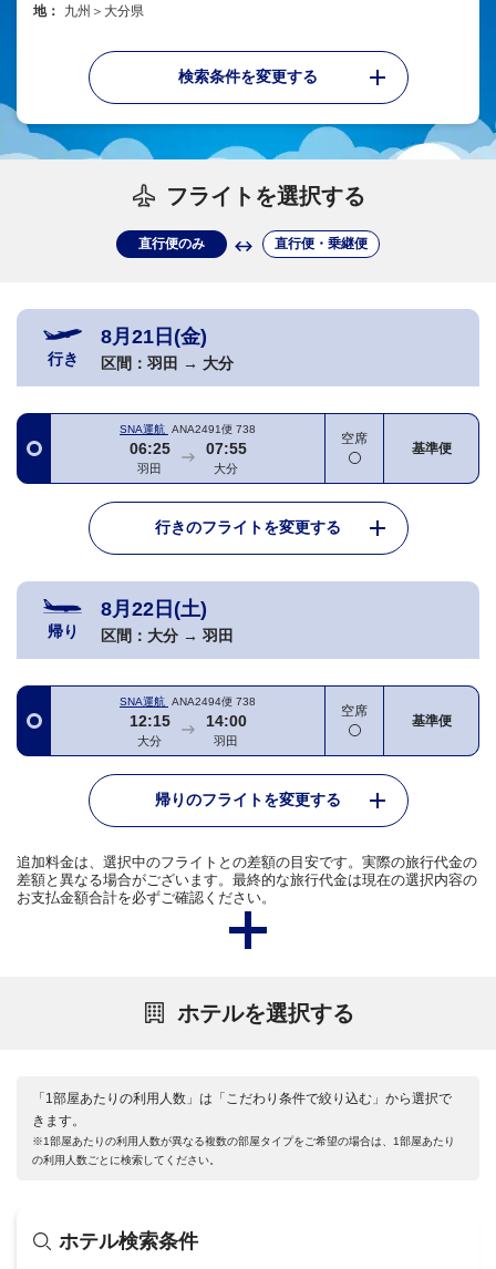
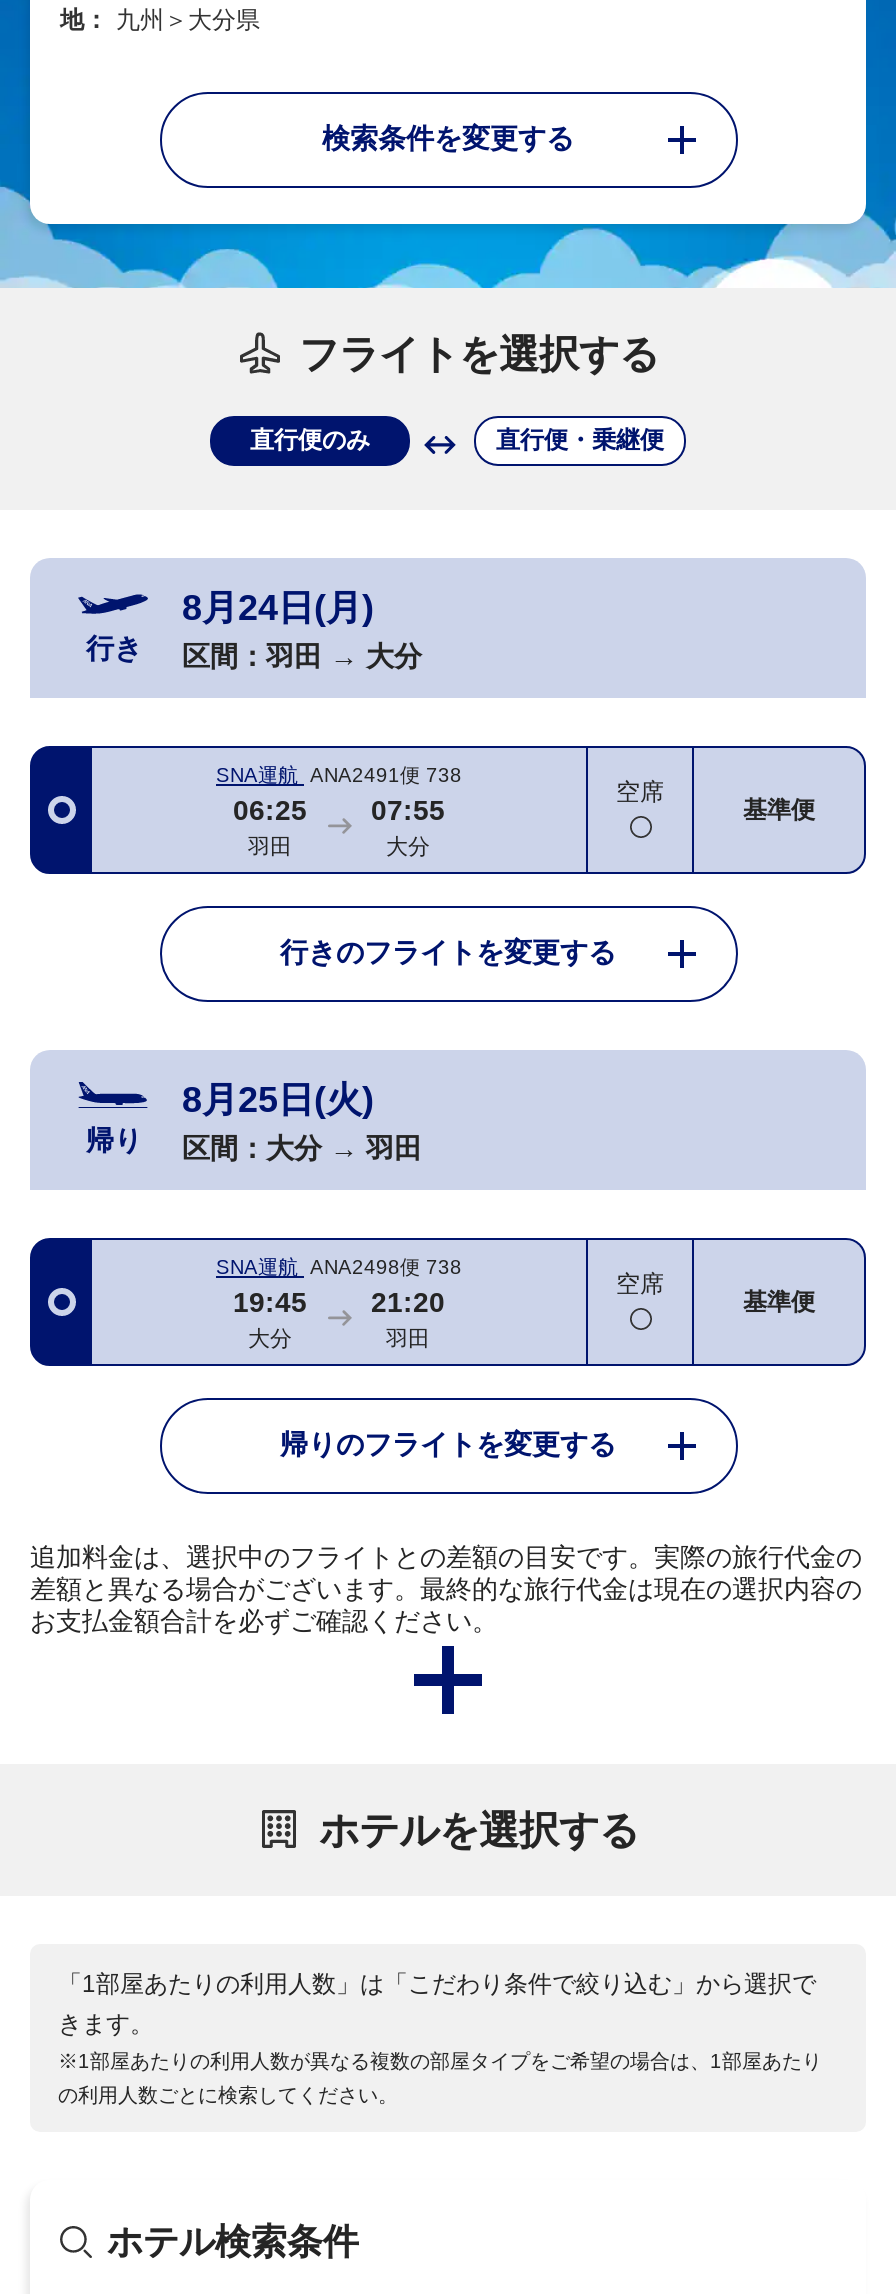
[101,326,207,348] 8月21日(金) -> [182,589,374,629] 8月24日(月)
[101,598,207,621] 8月22日(土) -> [182,1081,374,1121] 8月25日(火)
[120,696,256,708] SNA運航 ANA2494便 738 -> [216,1257,462,1279] SNA運航 ANA2498便 738
[129,712,170,730] 12:15 -> [233,1287,307,1319] 19:45
[205,712,246,730] 14:00 -> [371,1287,445,1319] 21:20

